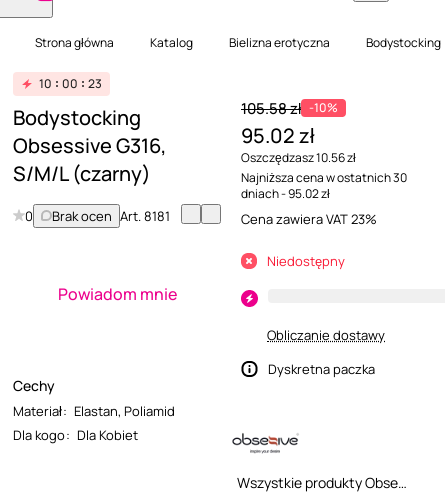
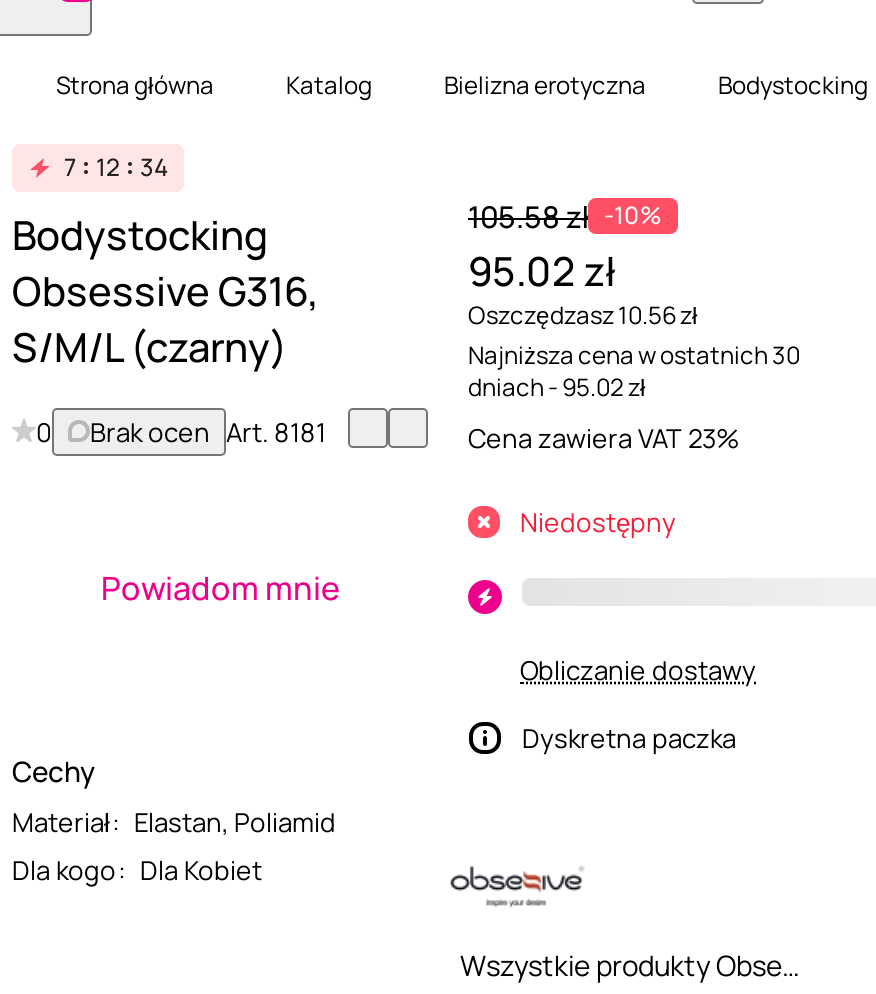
[39,75,102,92] 10 00 23 -> [64,150,168,184] 7 12 34

